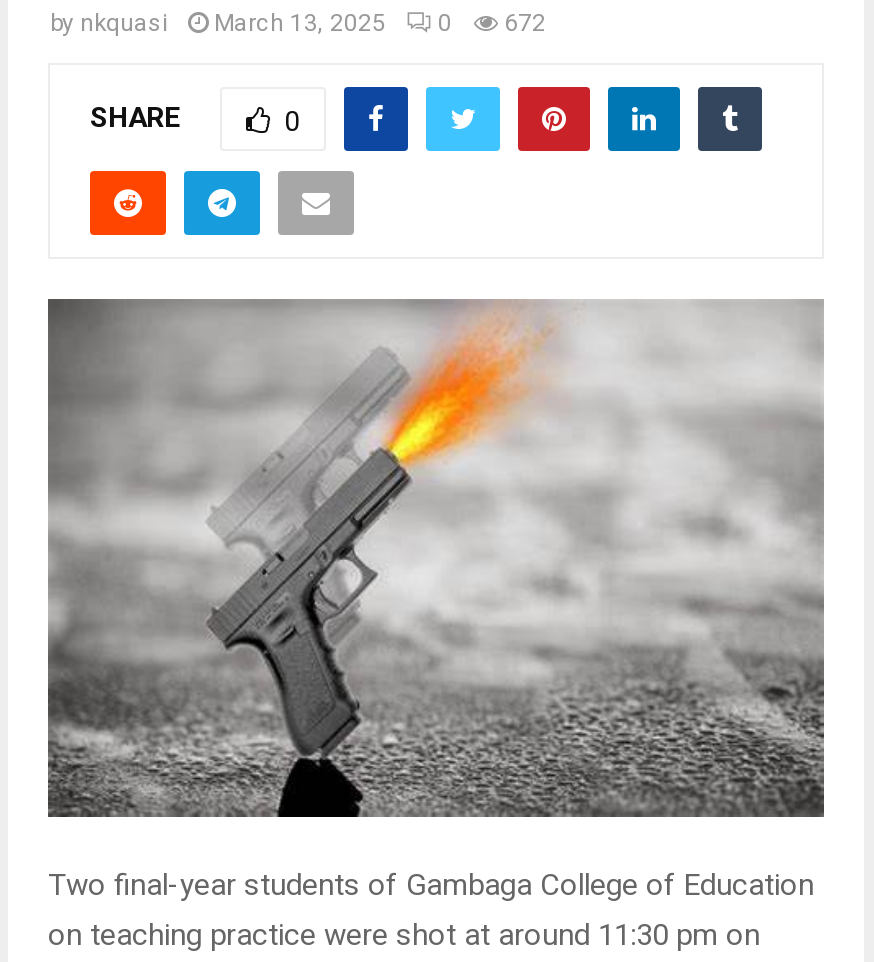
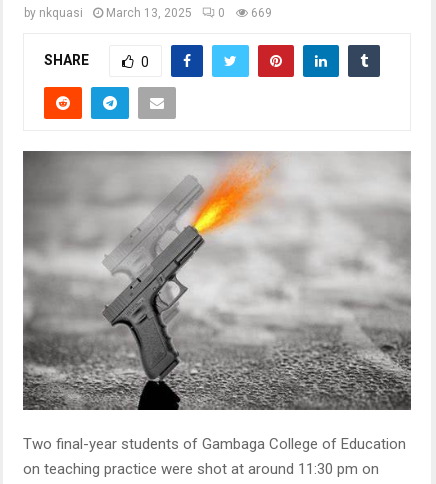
[50,9,546,37] by nkquasi March 13, 2025 0 672 -> [24,6,272,20] by nkquasi March 13, 2025 0 669

